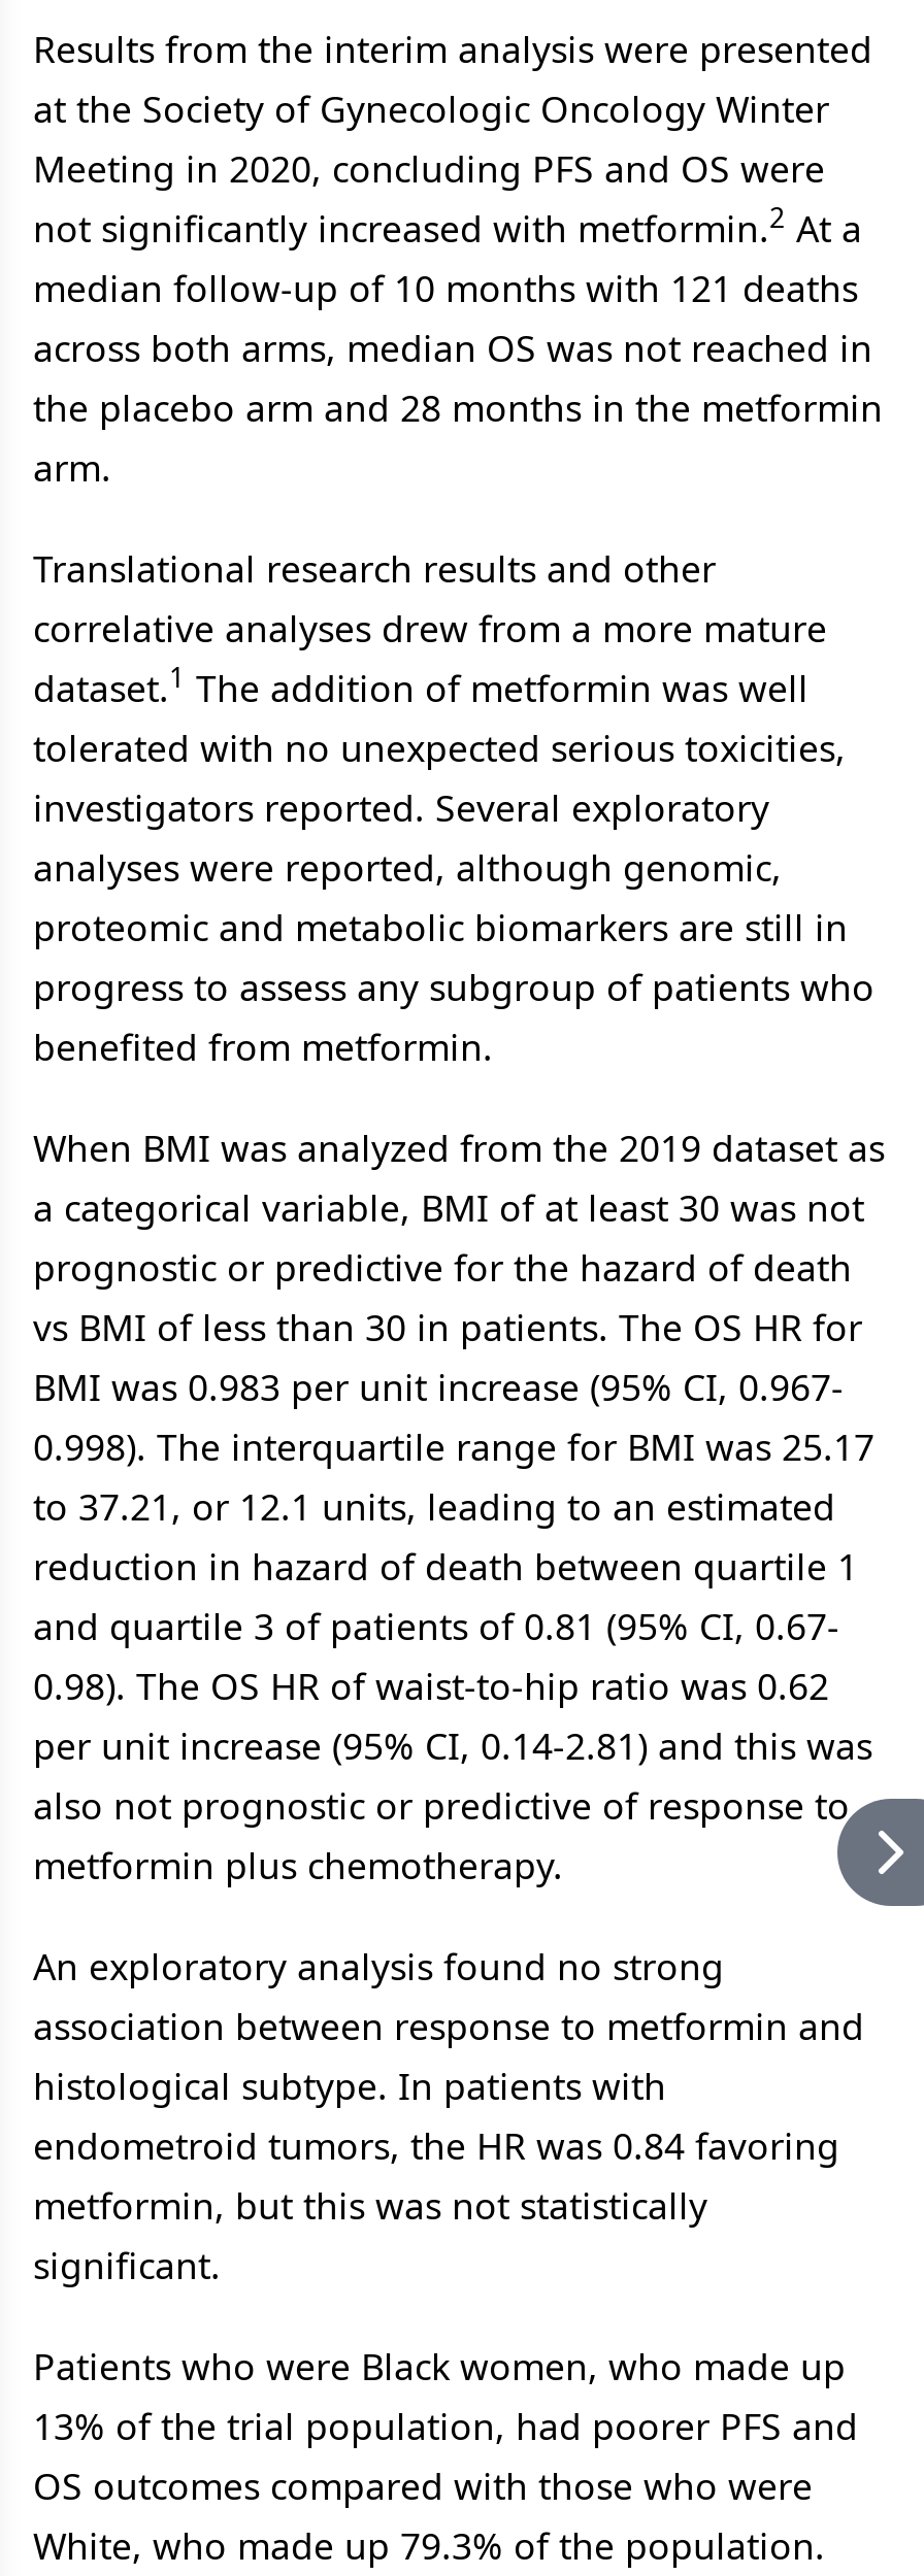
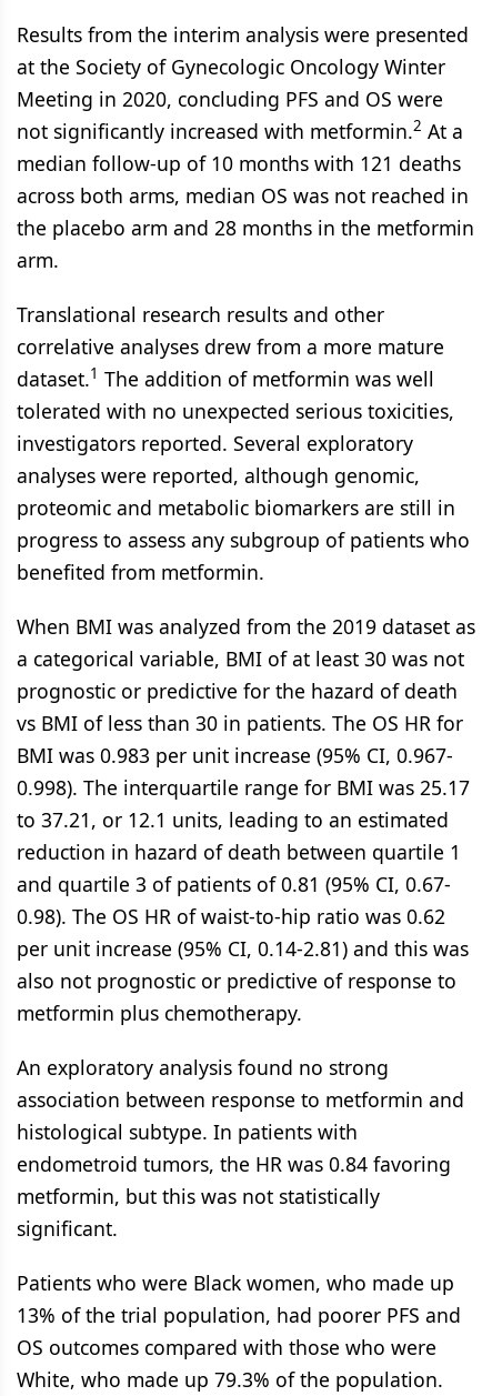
[835,1797,918,1908] [image] -> none

